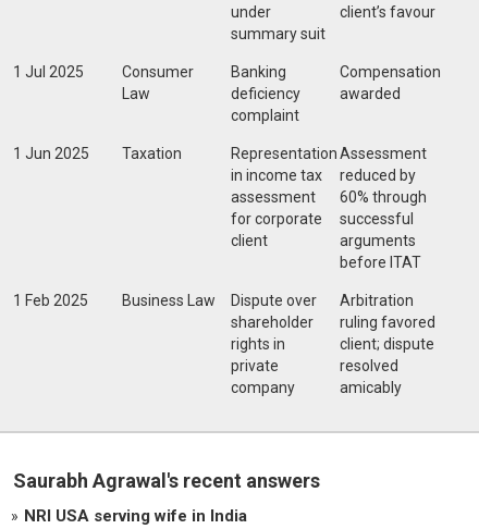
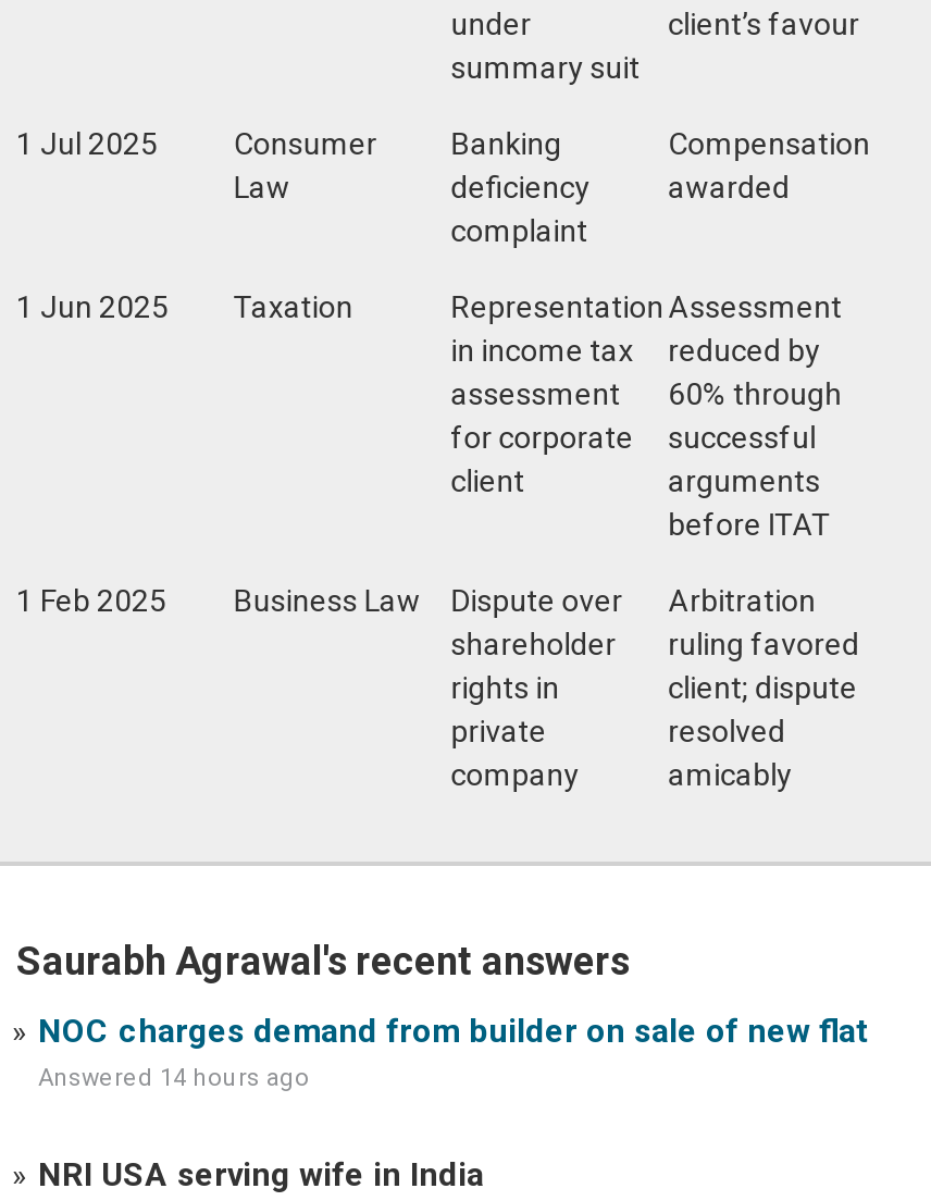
none -> [38,1012,867,1092] NOC charges demand from builder on sale of new flat | Answered 14 hours ago

